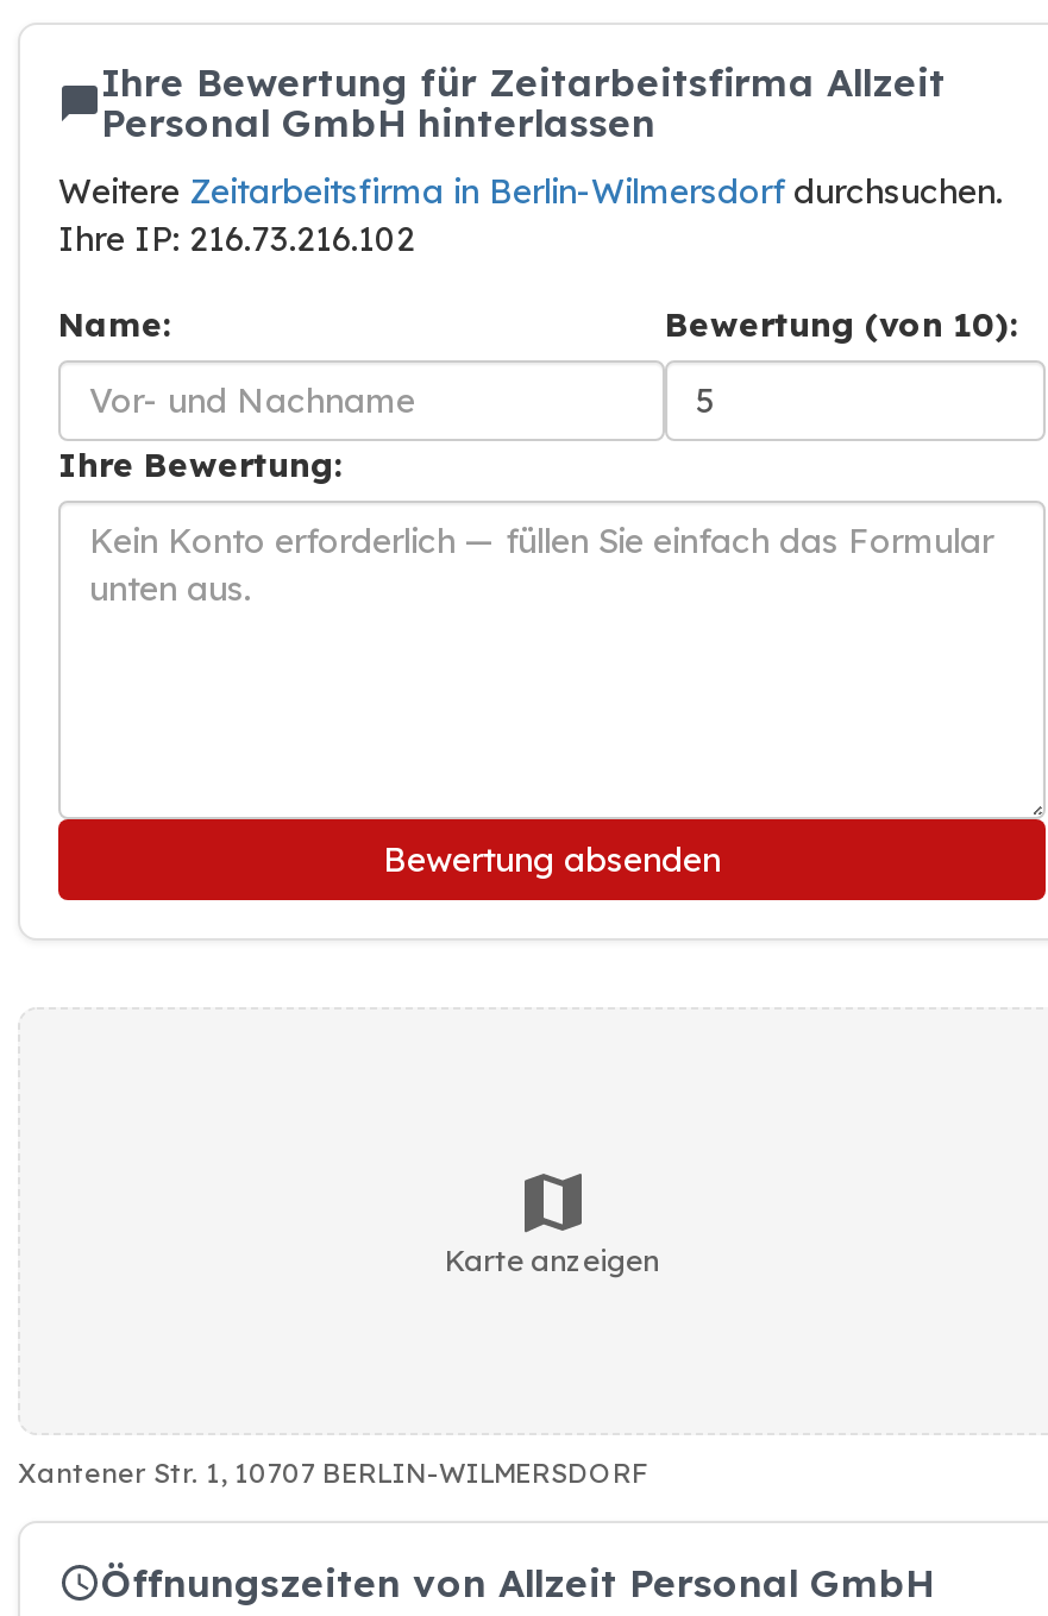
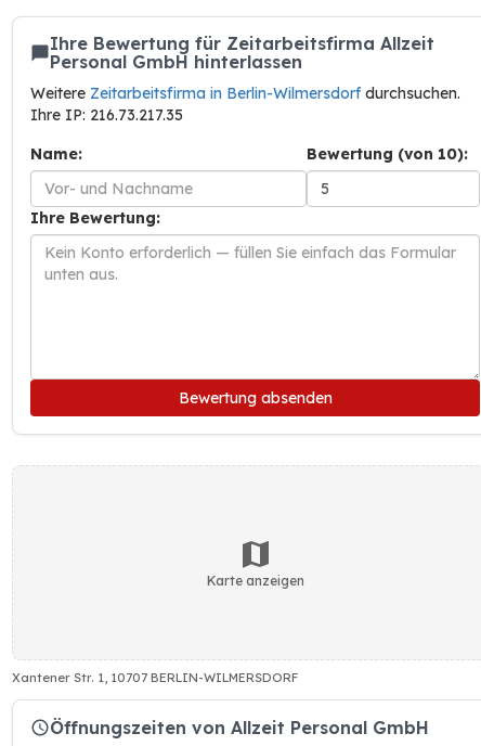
[58,218,415,260] Ihre IP: 216.73.216.102 -> [30,105,183,125] Ihre IP: 216.73.217.35

